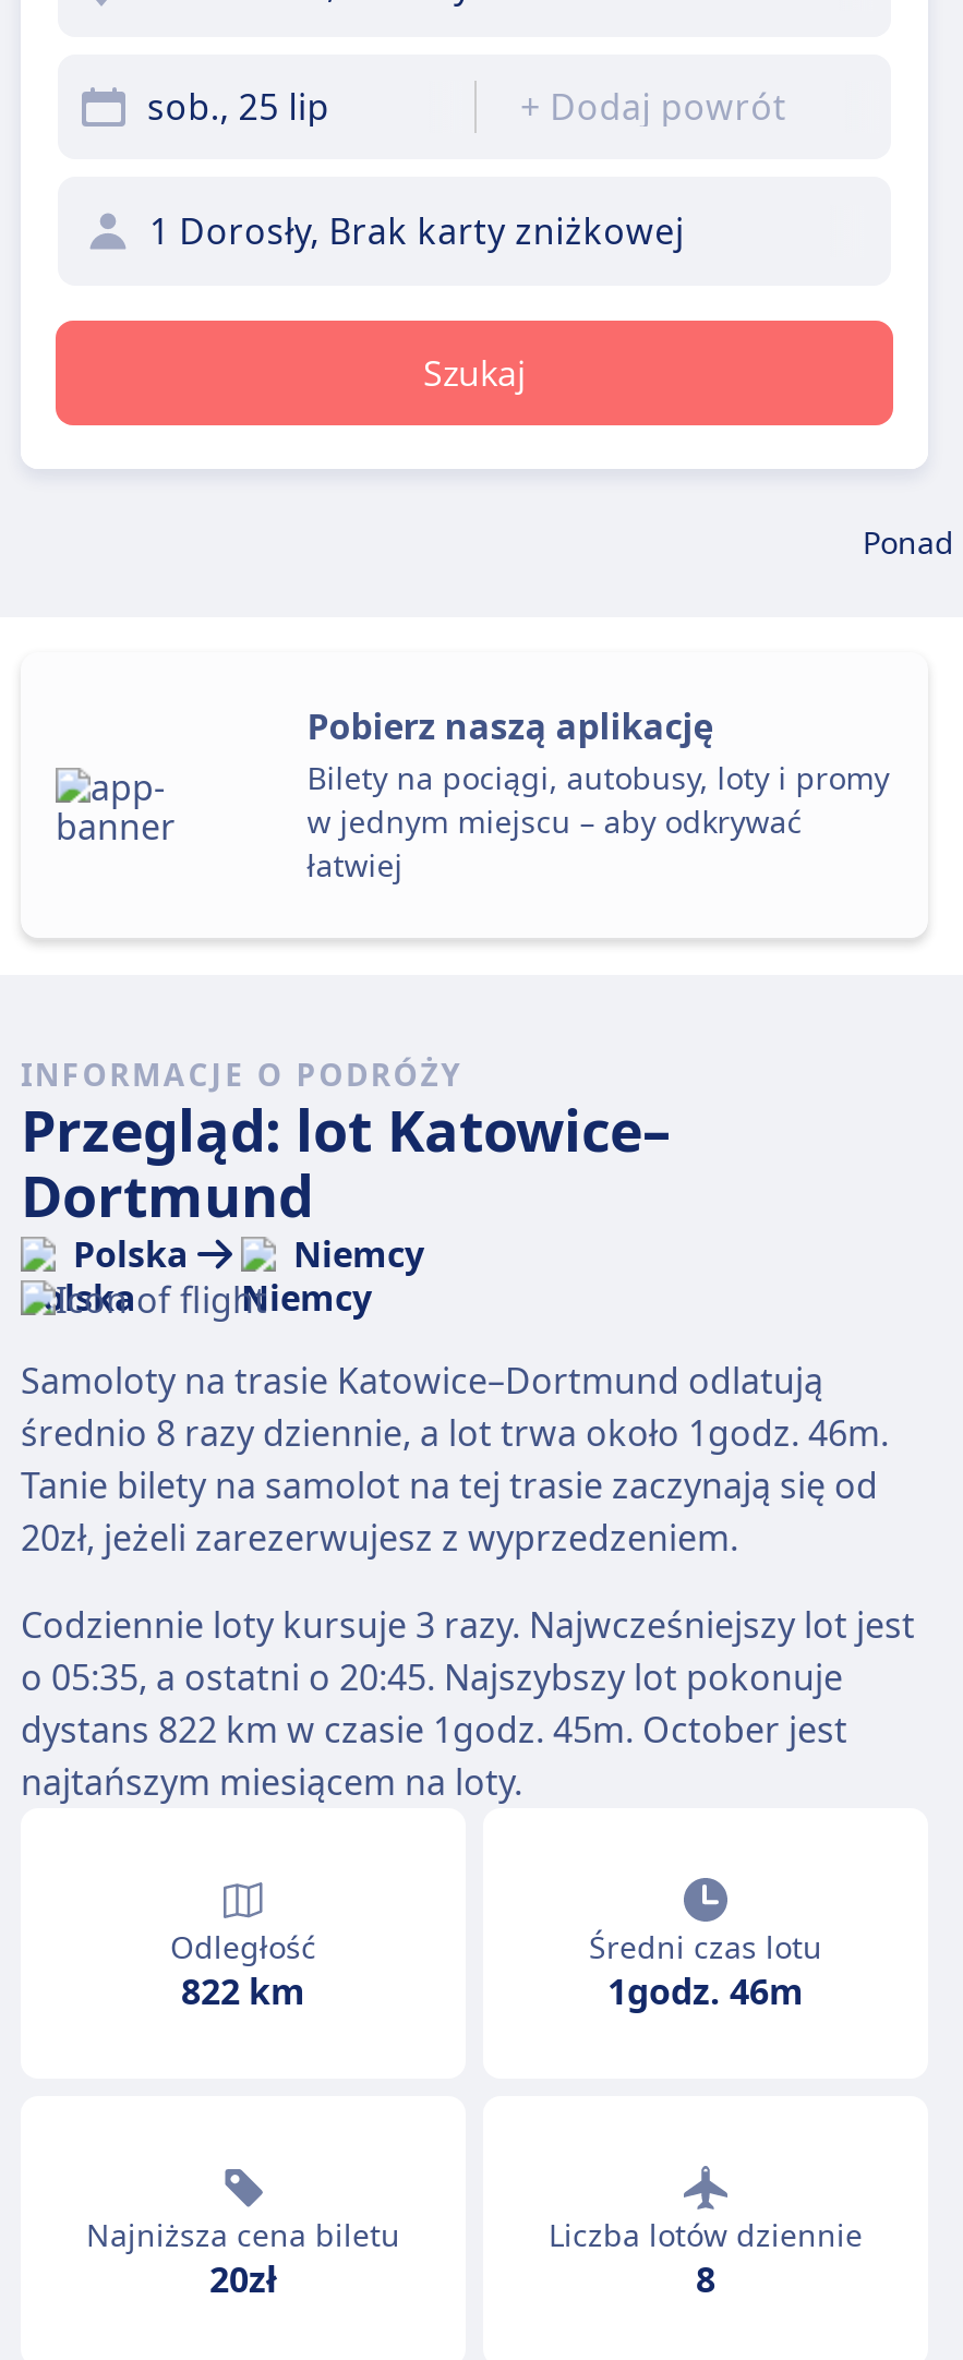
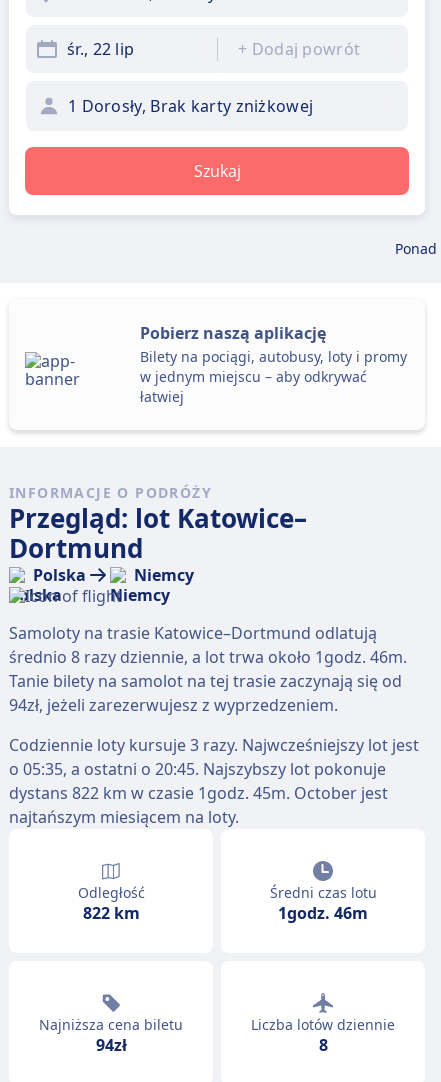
[147,83,330,131] sob., 25 lip -> [67,38,134,60] śr., 22 lip
[21,1514,738,1562] 20zł, jeżeli zarezerwujesz z wyprzedzeniem. -> [9,694,338,716] 94zł, jeżeli zarezerwujesz z wyprzedzeniem.
[209,2255,277,2303] 20zł -> [95,1034,126,1056] 94zł

